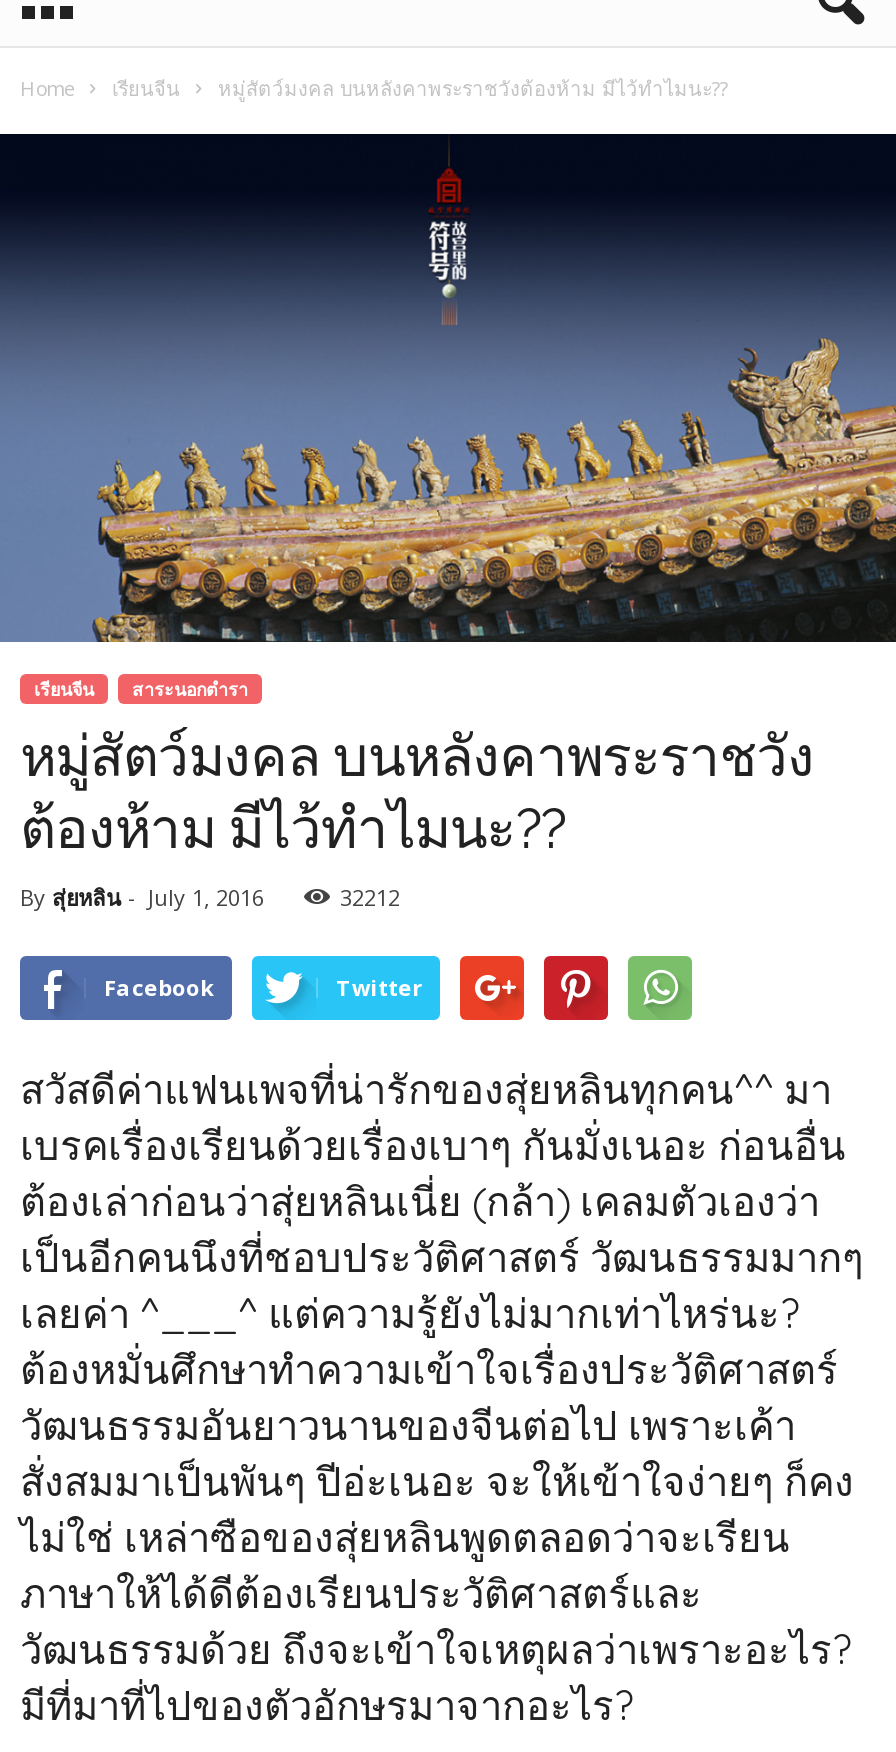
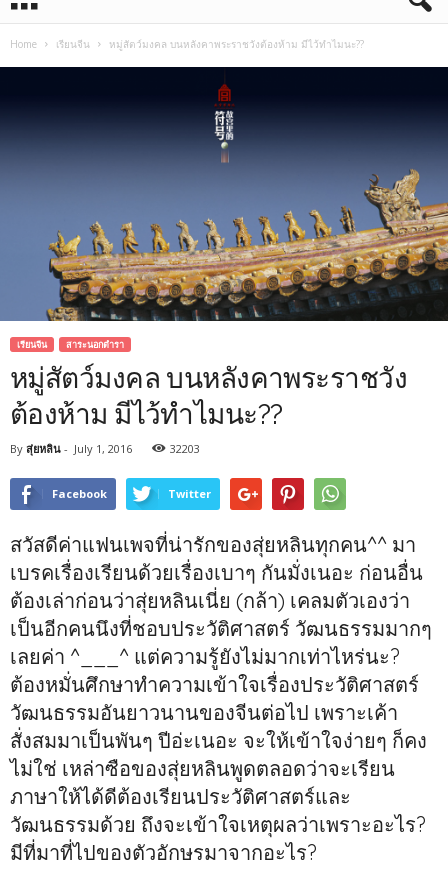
[340,883,400,913] 32212 -> [170,441,200,456] 32203

